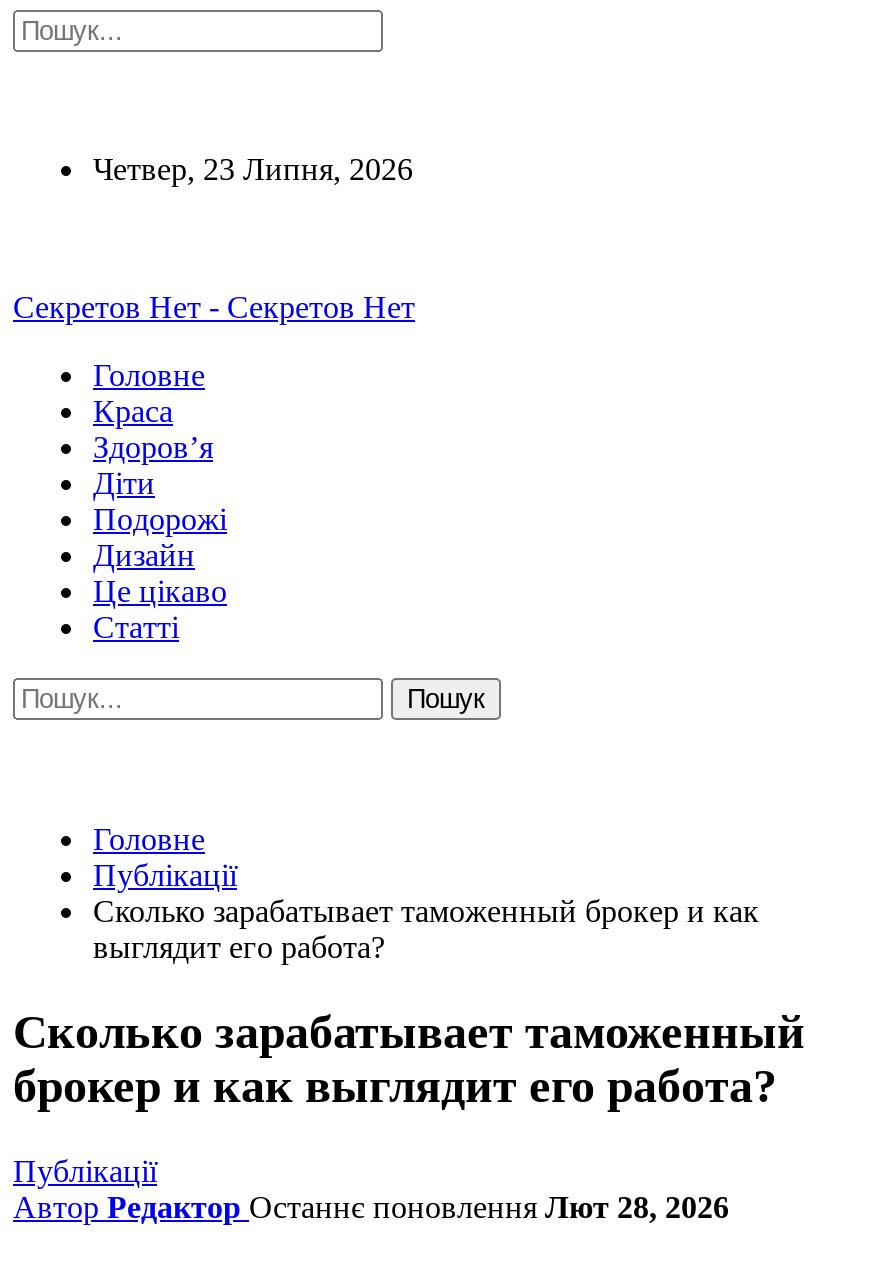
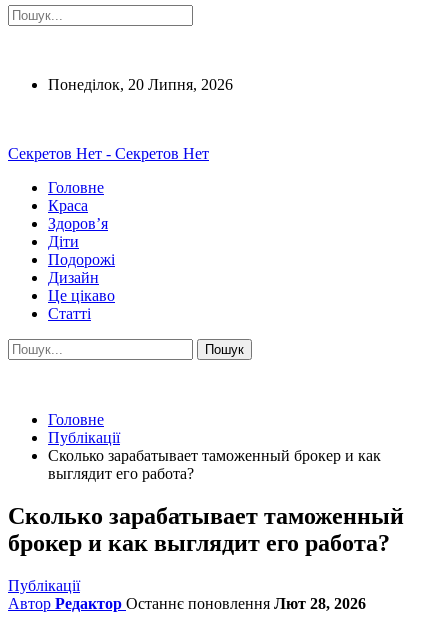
[93,152,413,186] Четвер, 23 Липня, 2026 -> [48,76,233,93] Понеділок, 20 Липня, 2026

